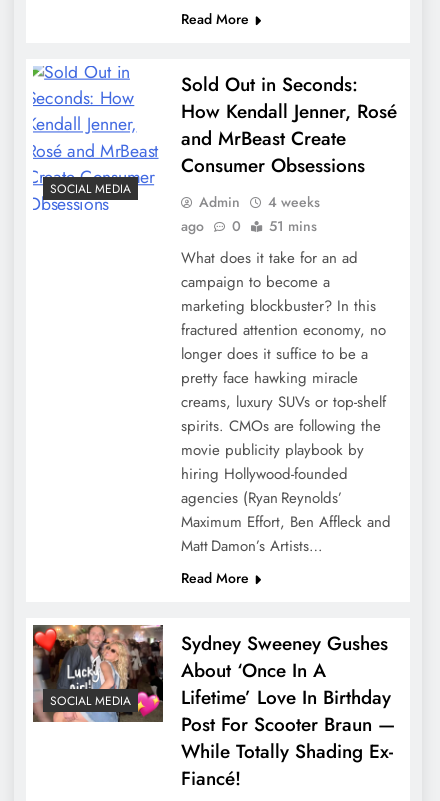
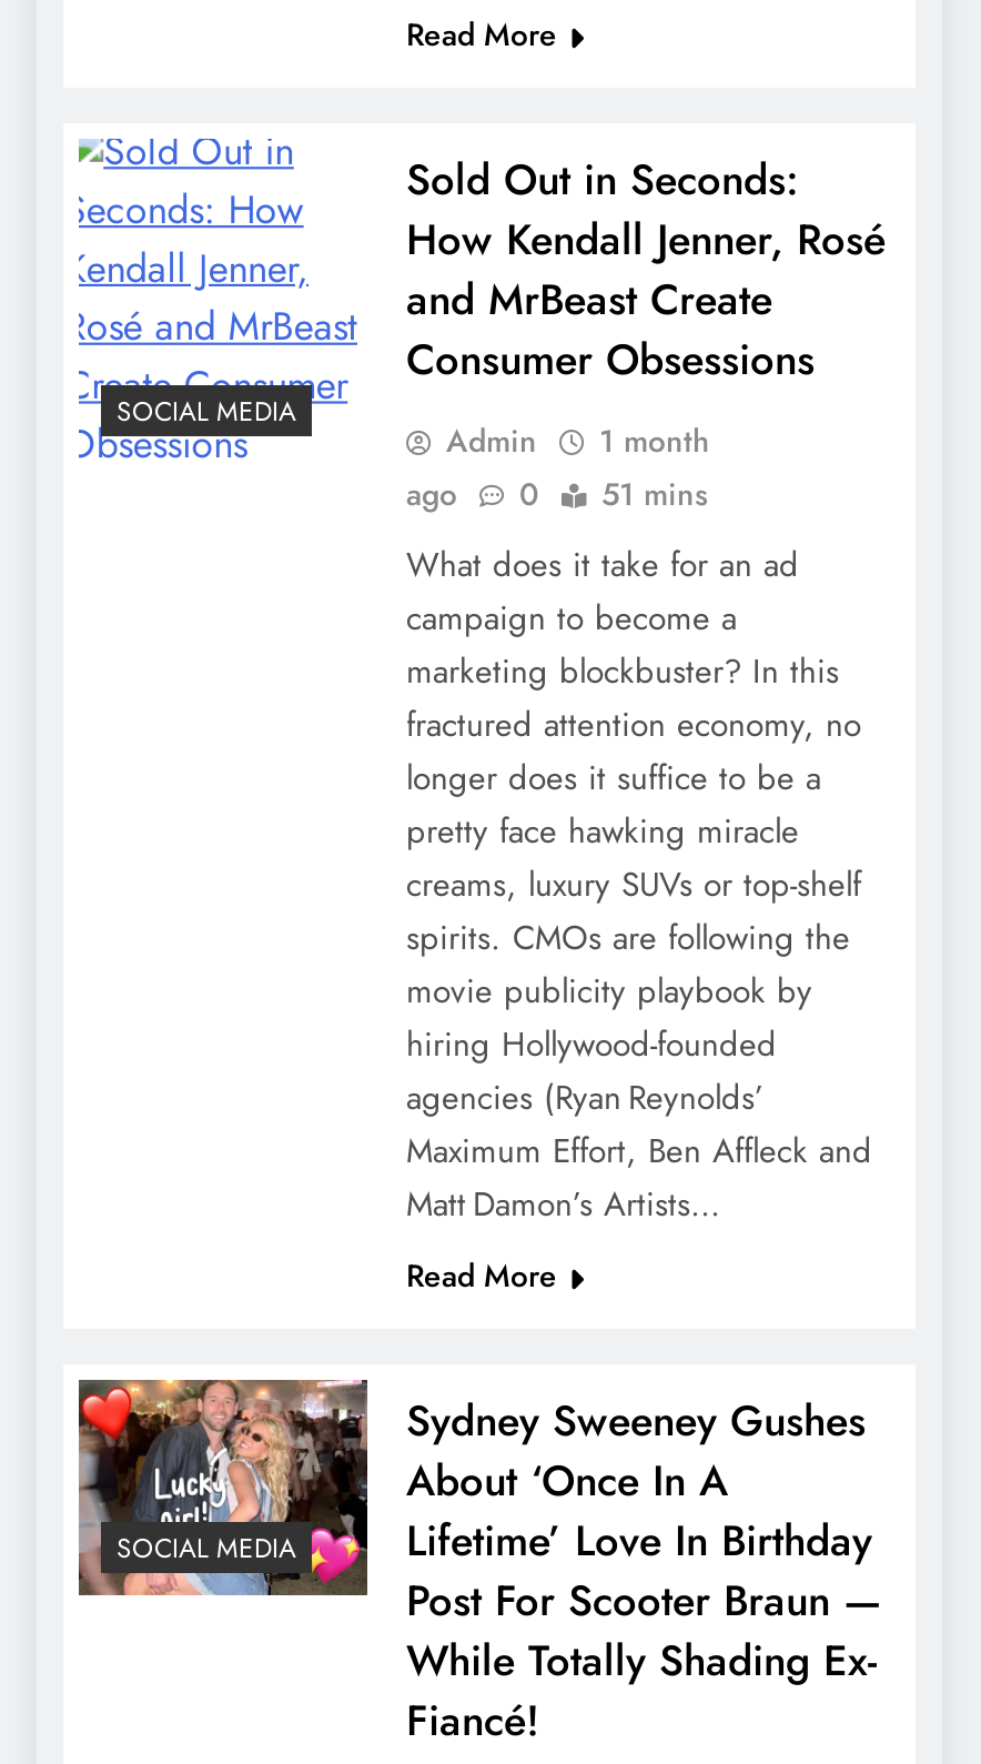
[198,192,319,212] Admin 4 weeks -> [446,418,710,463] Admin 1 month

